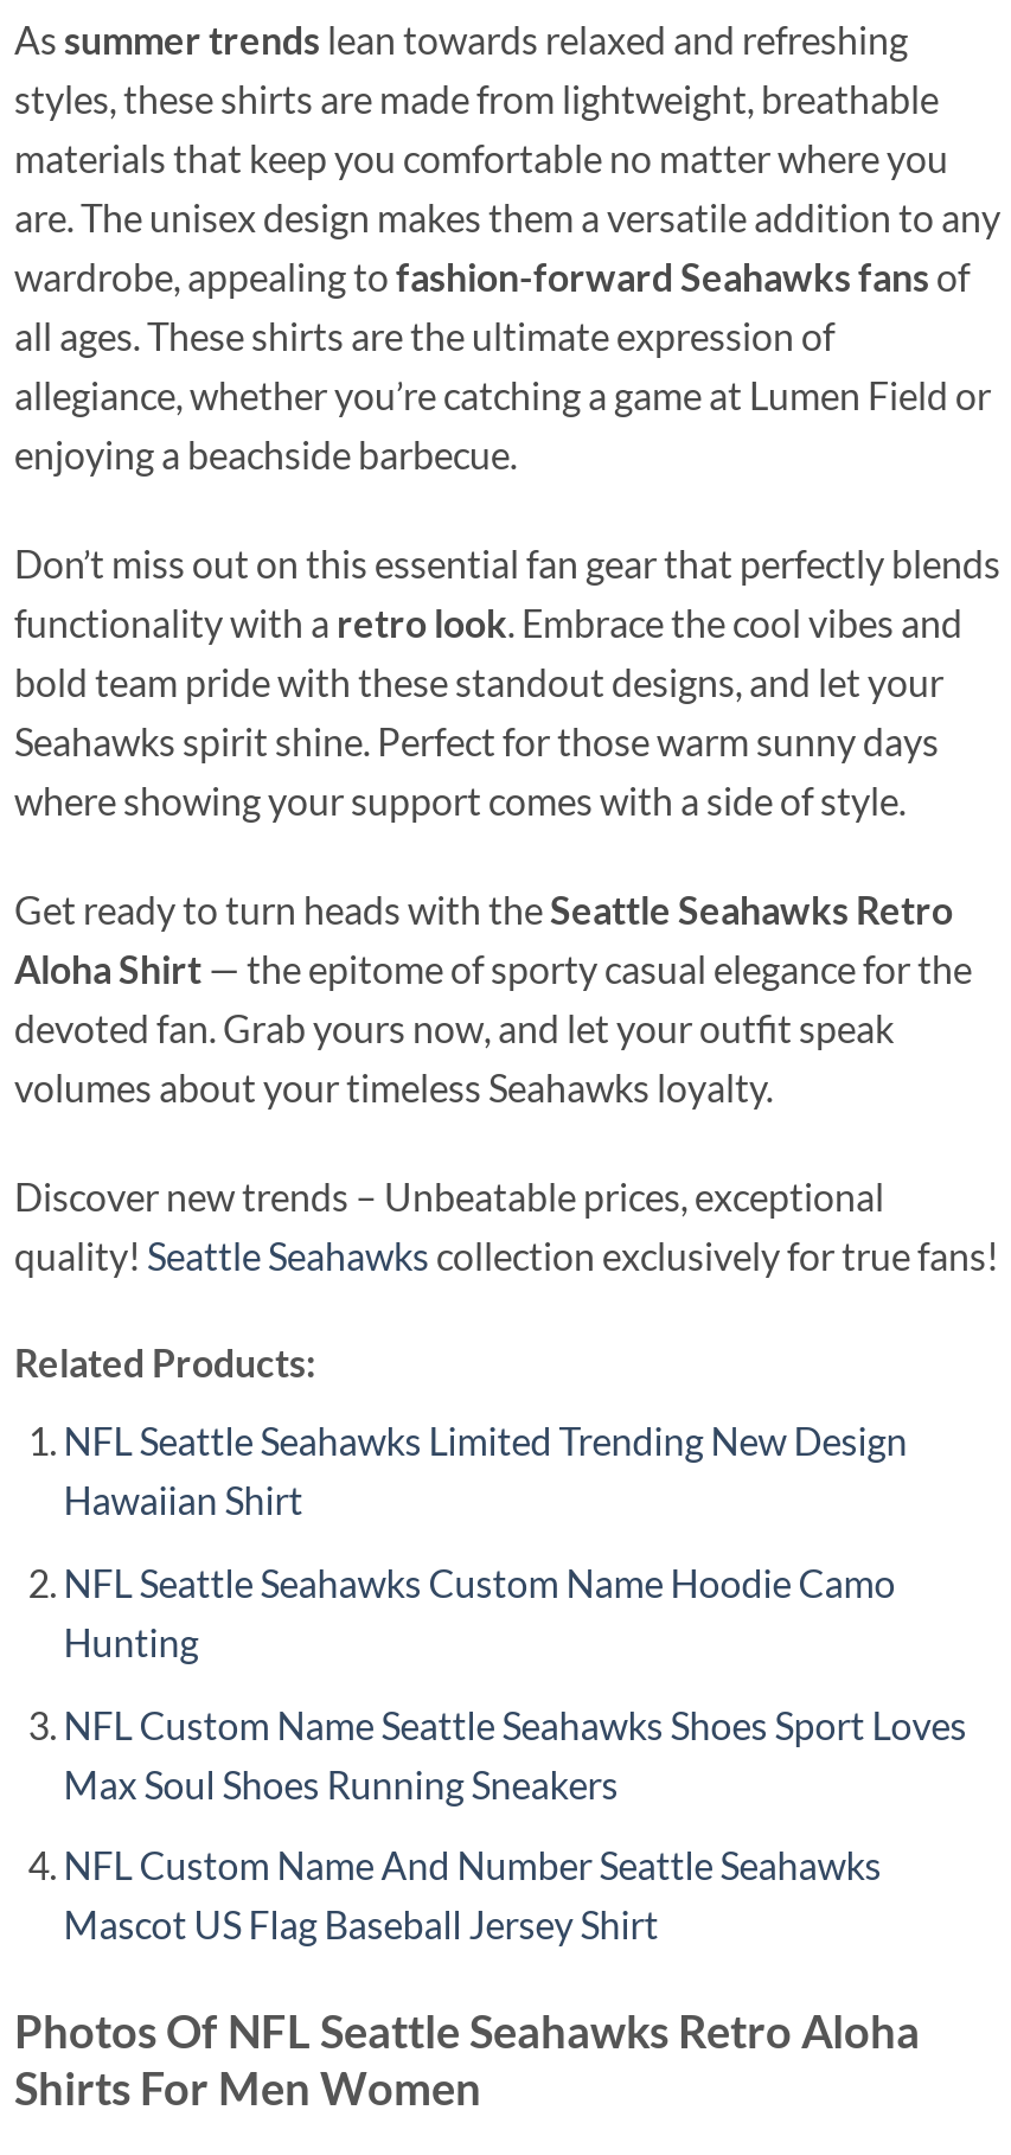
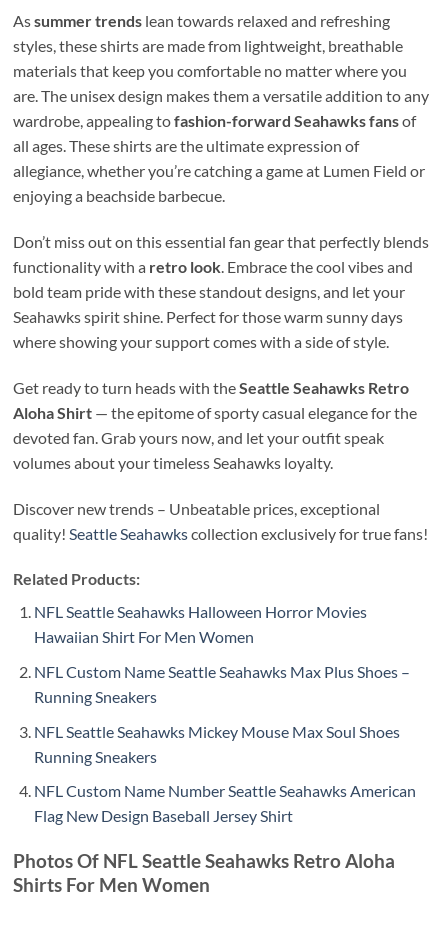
[64,1419,907,1523] NFL Seattle Seahawks Limited Trending New Design | Hawaiian Shirt -> [34,602,367,646] NFL Seattle Seahawks Halloween Horror Movies | Hawaiian Shirt For Men Women
[64,1560,896,1664] NFL Seattle Seahawks Custom Name Hoodie Camo | Hunting -> [34,662,410,706] NFL Custom Name Seattle Seahawks Max Plus Shoes – | Running Sneakers
[64,1701,967,1806] NFL Custom Name Seattle Seahawks Shoes Sport Loves | Max Soul Shoes Running Sneakers -> [34,722,400,766] NFL Seattle Seahawks Mickey Mouse Max Soul Shoes | Running Sneakers
[64,1843,881,1947] NFL Custom Name And Number Seattle Seahawks | Mascot US Flag Baseball Jersey Shirt -> [34,781,416,825] NFL Custom Name Number Seattle Seahawks American | Flag New Design Baseball Jersey Shirt

